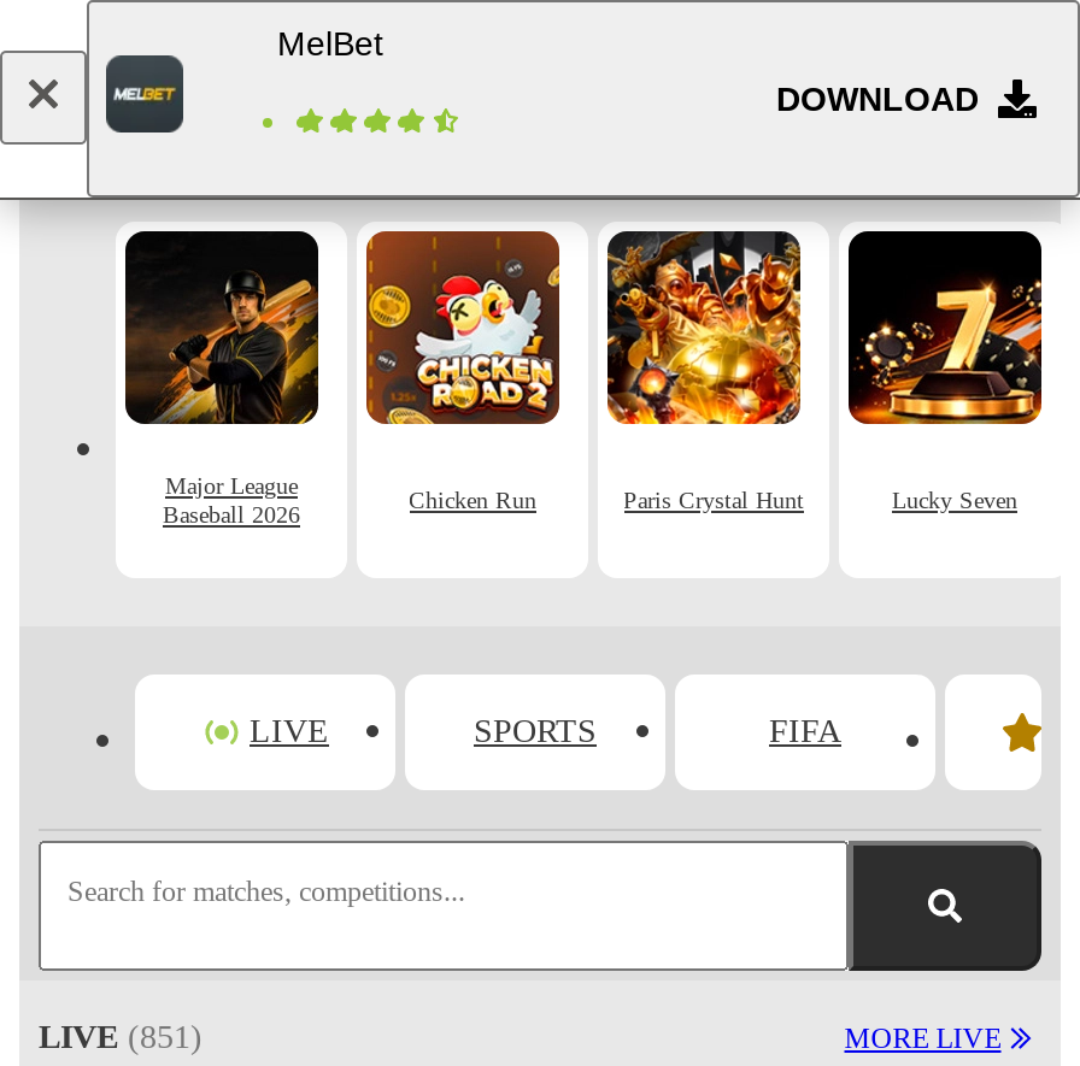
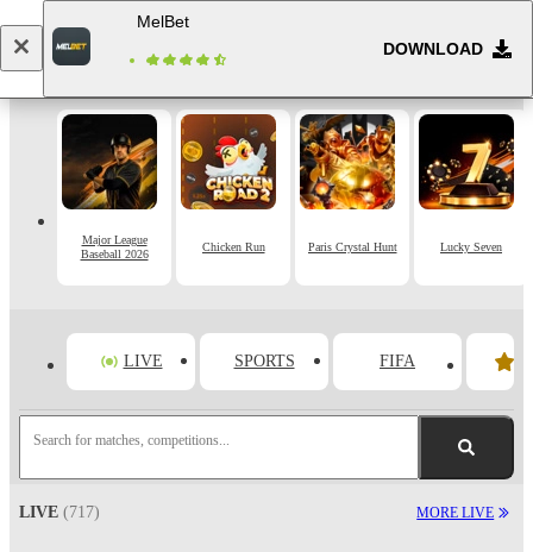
[39,1019,202,1055] LIVE (851) -> [19,503,100,521] LIVE (717)

